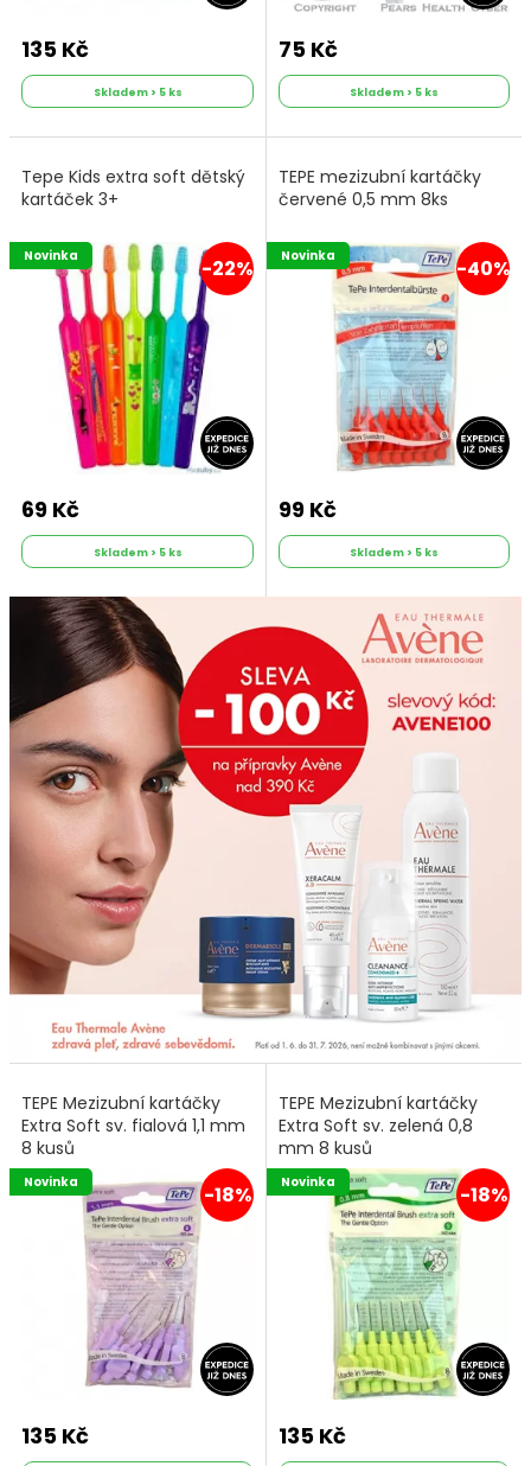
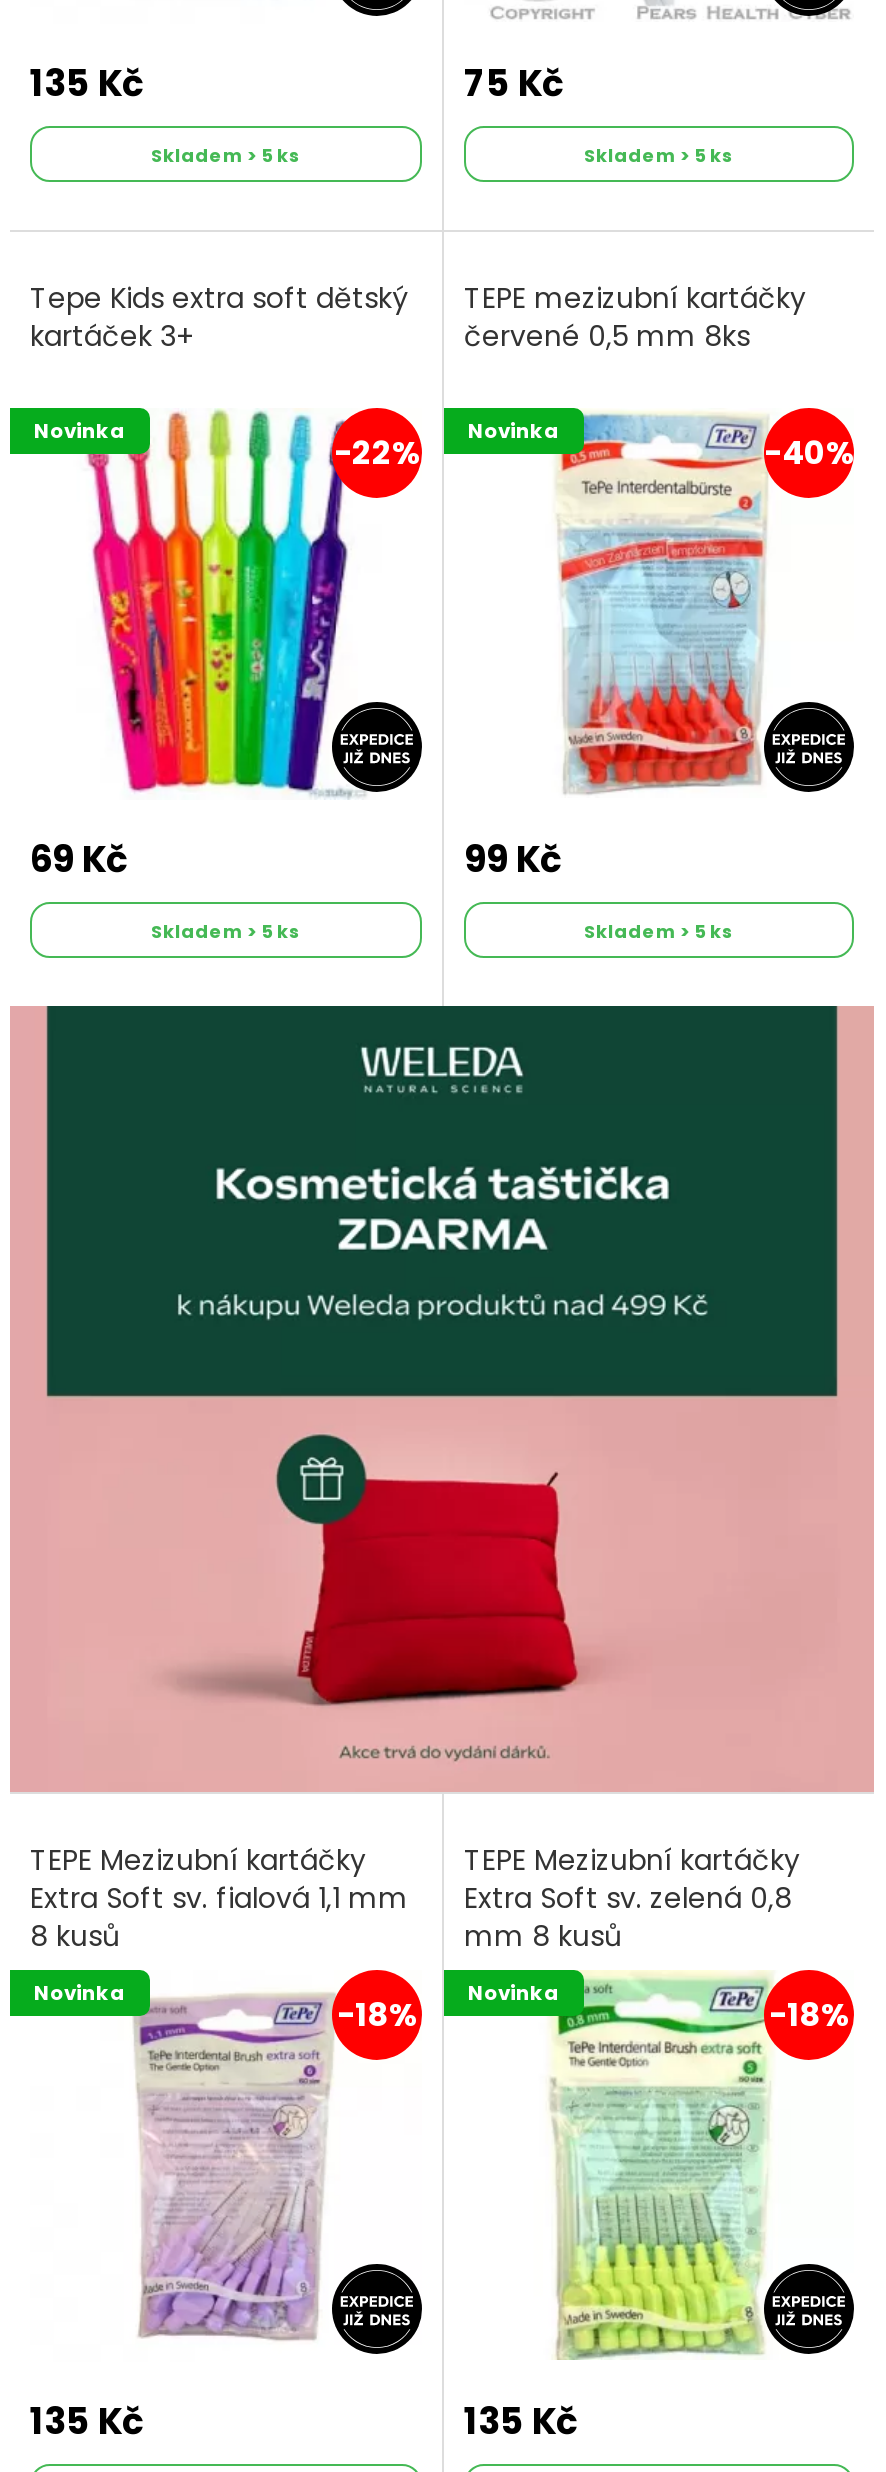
[8,595,520,1063] [image] -> [10,1004,874,1792] [image]

